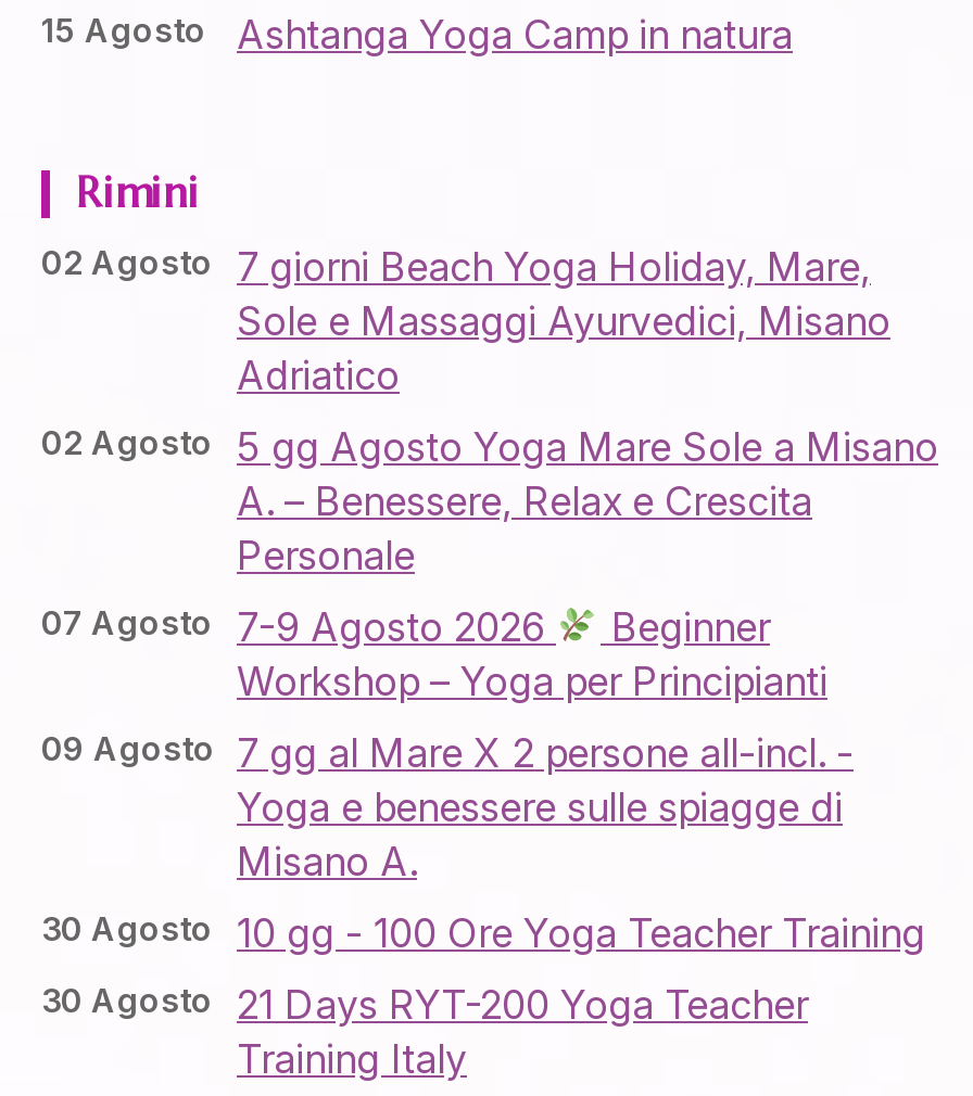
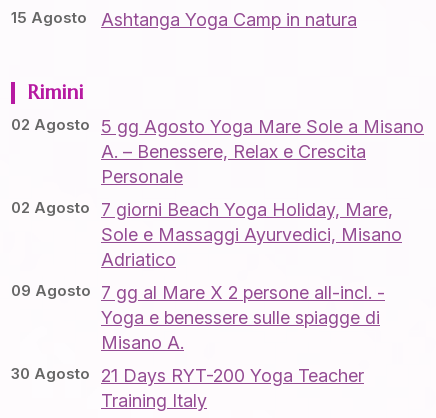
moved [41,243,890,399] -> [11,198,402,270]: 02 Agosto 7 giorni Beach Yoga Holiday, Mare, | Sole e Massaggi Ayurvedici, Misano | Adriatico
[41,603,827,705] 07 Agosto 7-9 Agosto 2026 | Beginner | Workshop – Yoga per Principianti -> none
[41,909,925,957] 30 Agosto 10 gg - 100 Ore Yoga Teacher Training -> none

